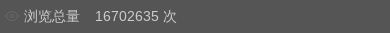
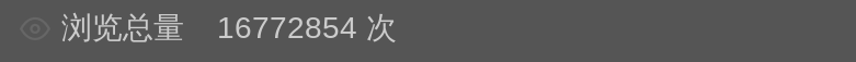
[24,8,177,24] 浏览总量 16702635 次 -> [61,10,397,45] 浏览总量 16772854 次

